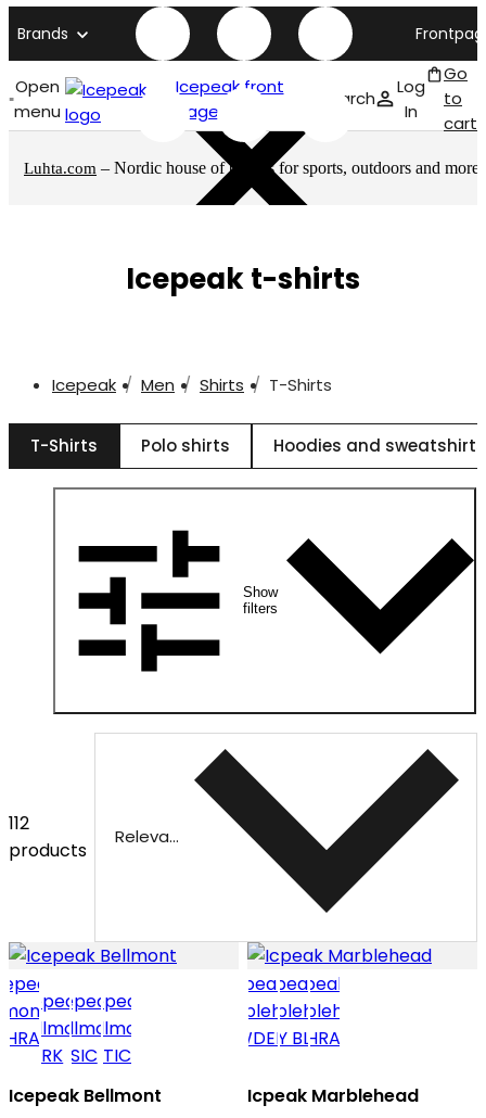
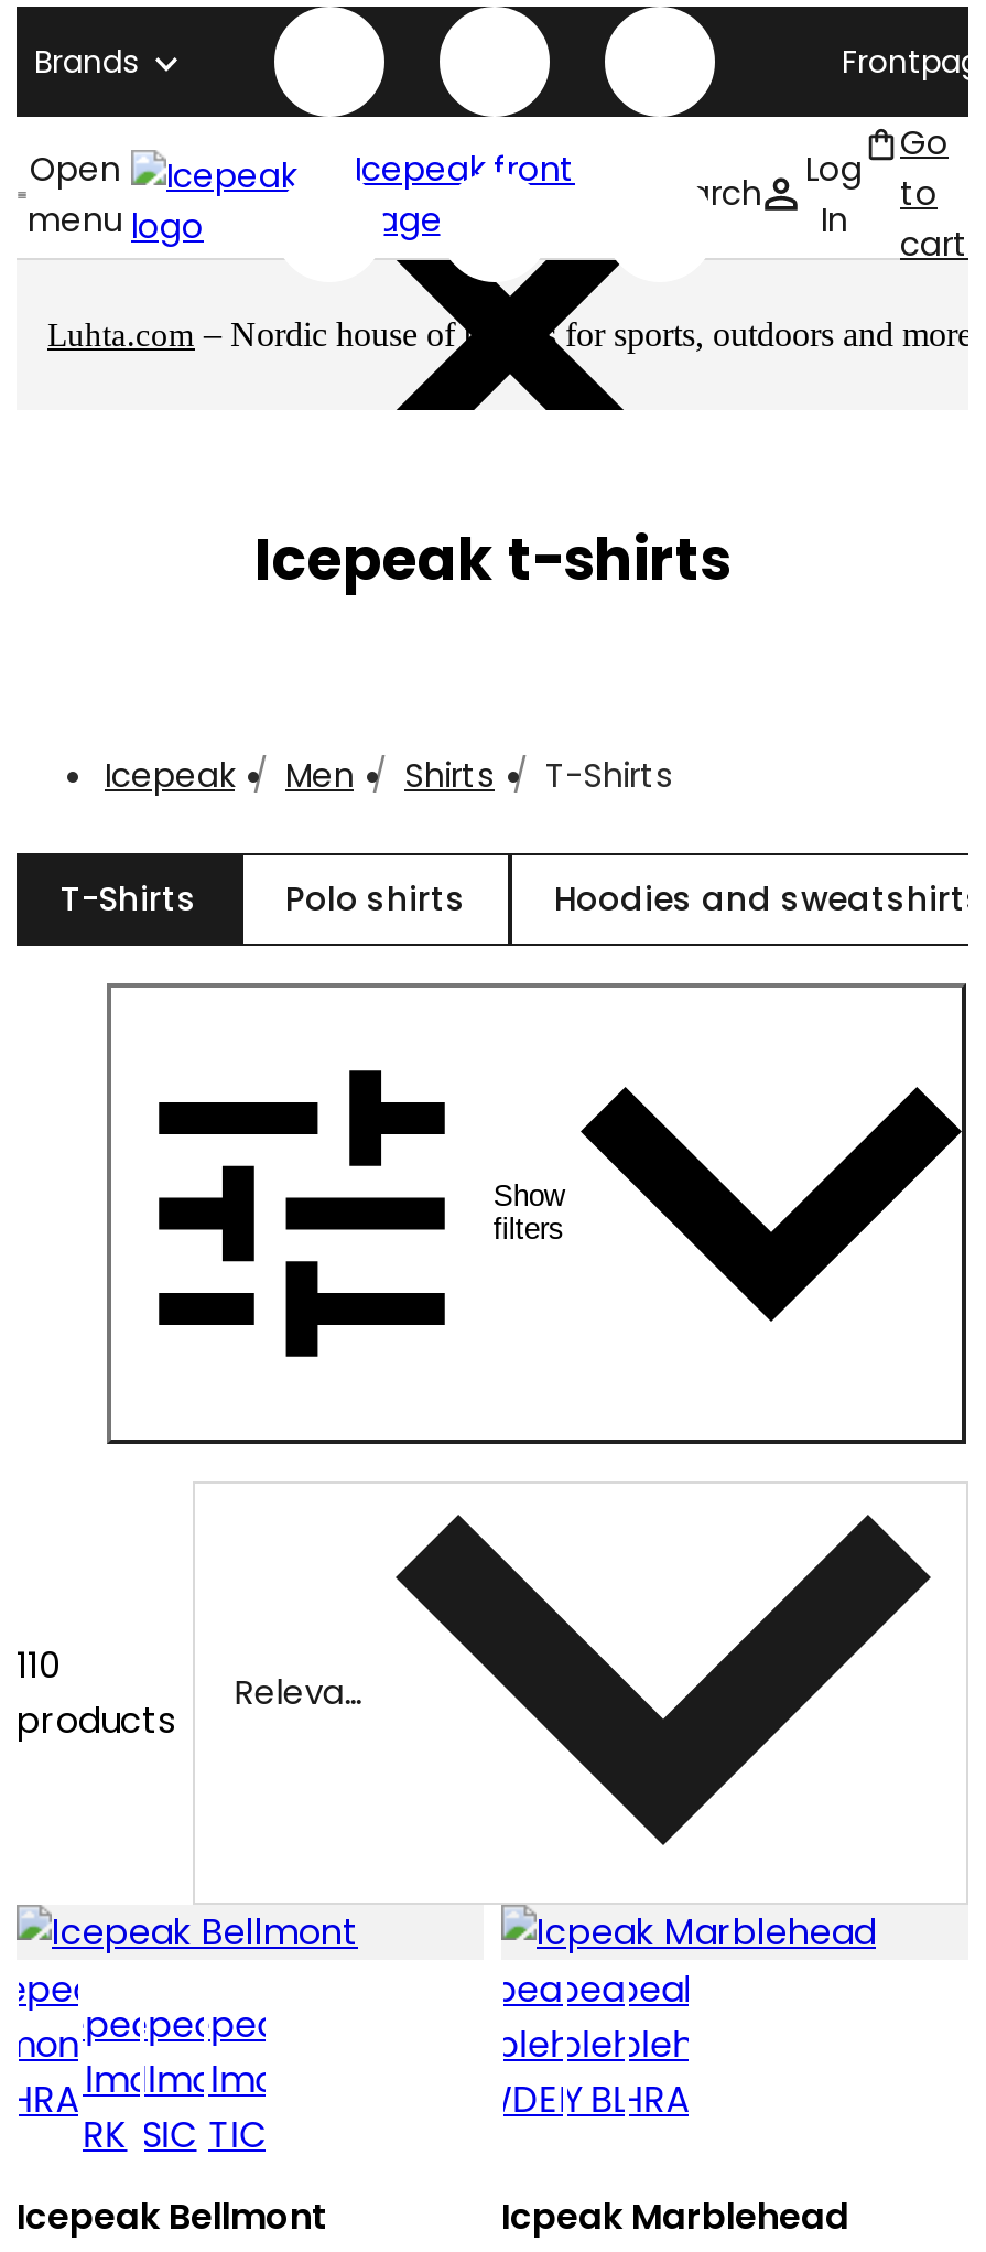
[9,811,29,836] 112 -> [17,1641,61,1691] 110

